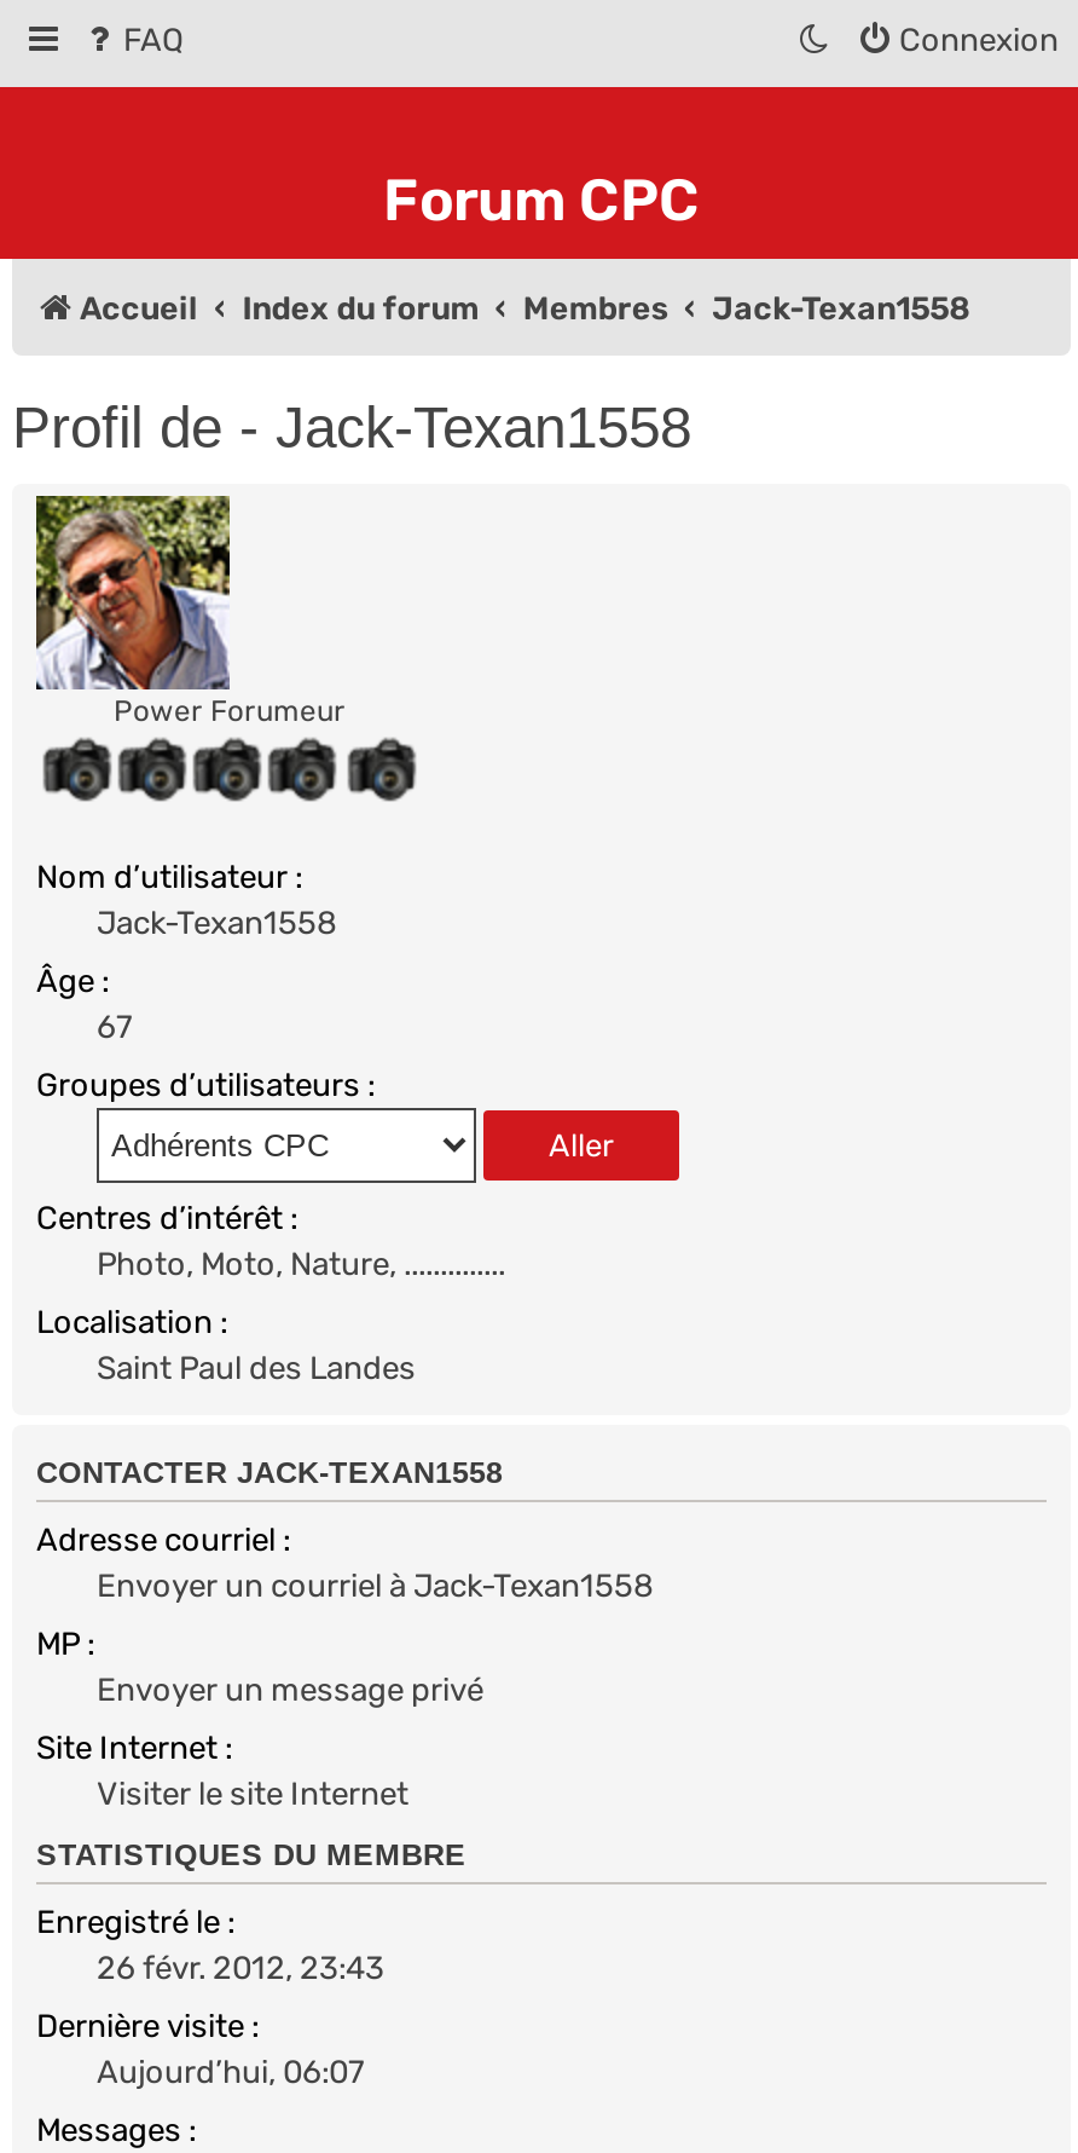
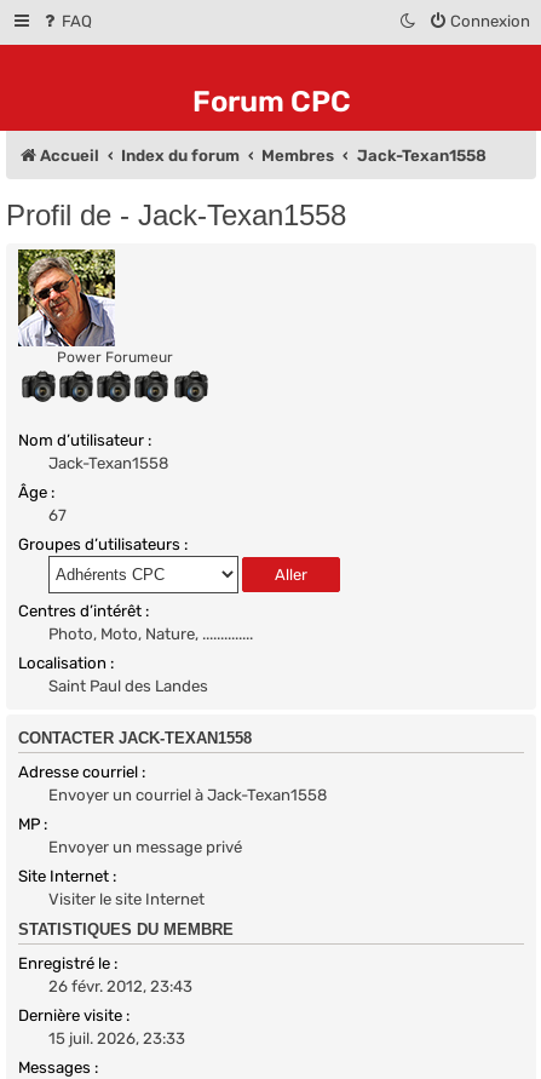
[97,2054,365,2090] Aujourd’hui, 06:07 -> [48,1029,185,1048] 15 juil. 2026, 23:33

